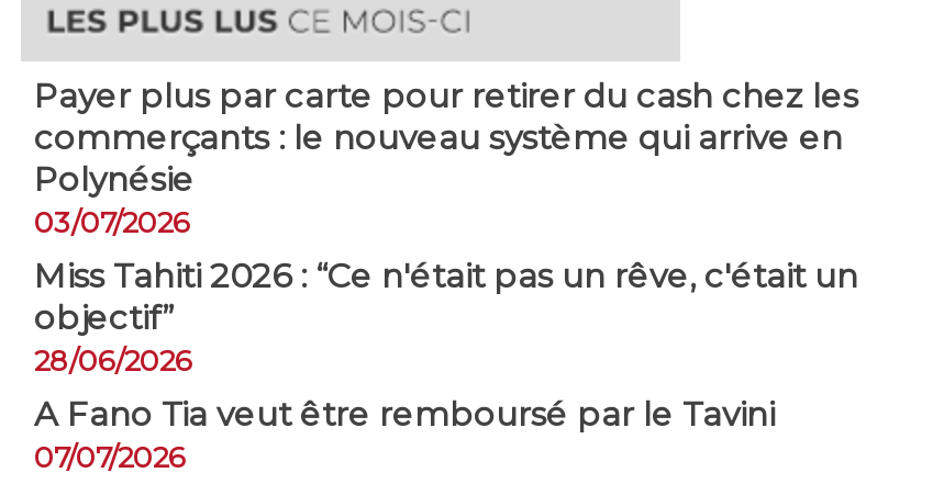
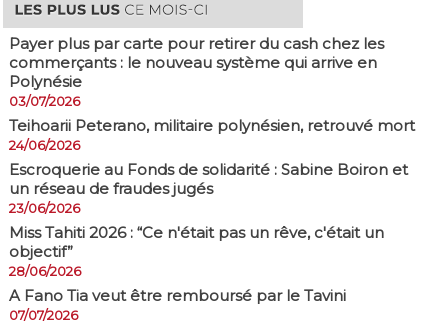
none -> [9,116,415,216] Teihoarii Peterano, militaire polynésien, retrouvé mort | 24/06/2026 | Escroquerie au Fonds de solidarité : Sabine Boiron et | un réseau de fraudes jugés | 23/06/2026

